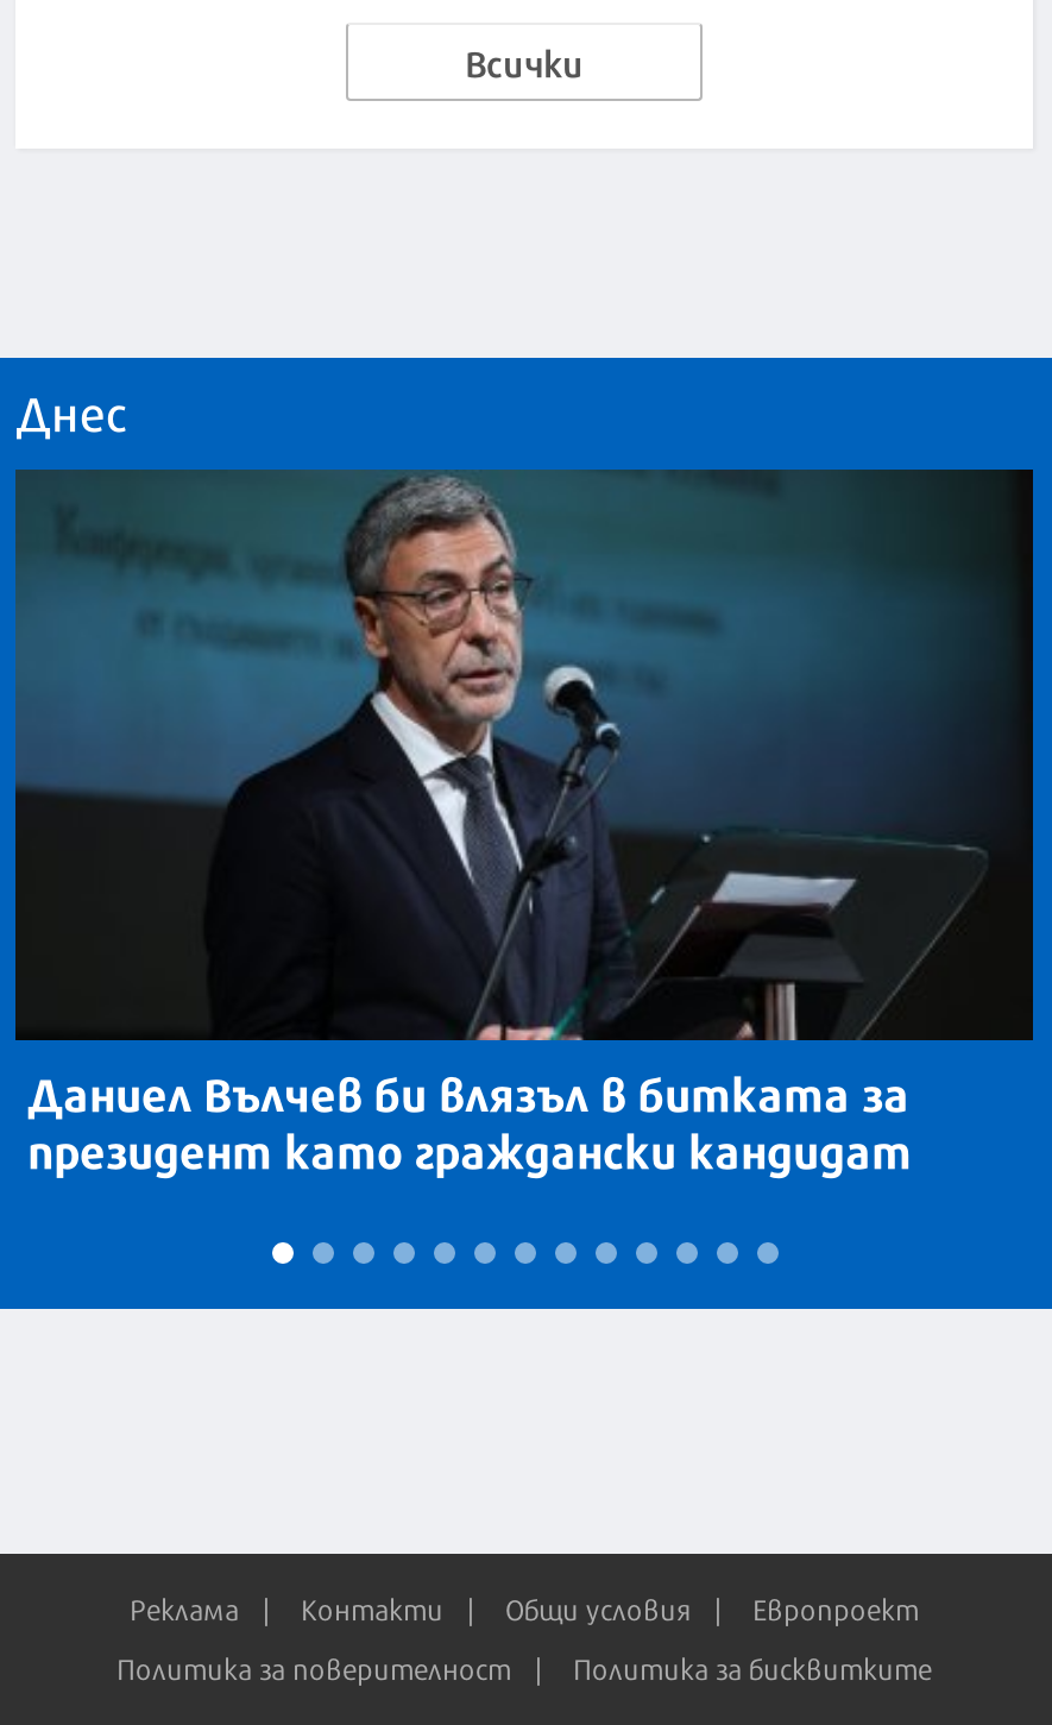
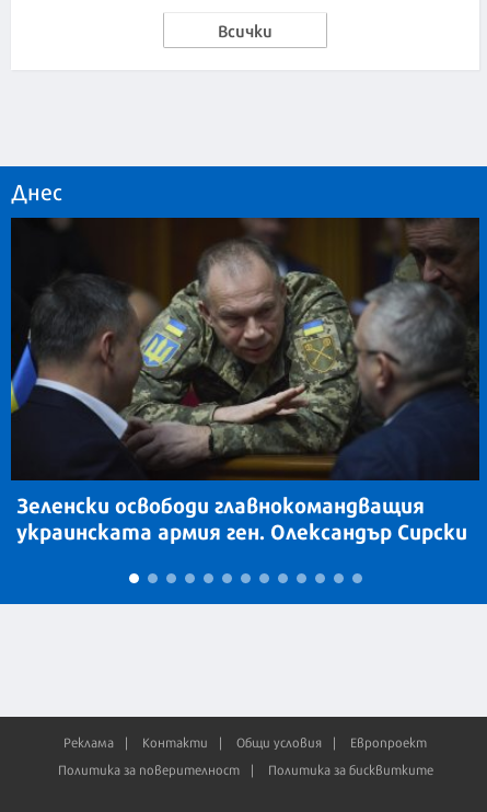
[13,470,1012,1184] [image] | Даниел Вълчев би влязъл в битката за | президент като граждански кандидат -> [10,218,472,547] [image] | Зеленски освободи главнокомандващия | украинската армия ген. Олександър Сирски

